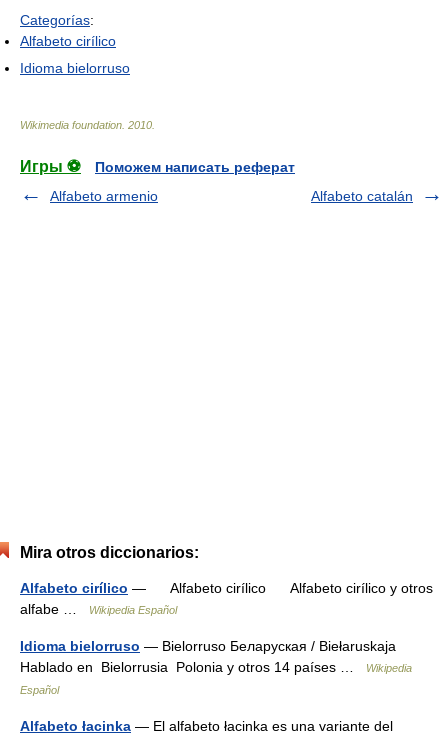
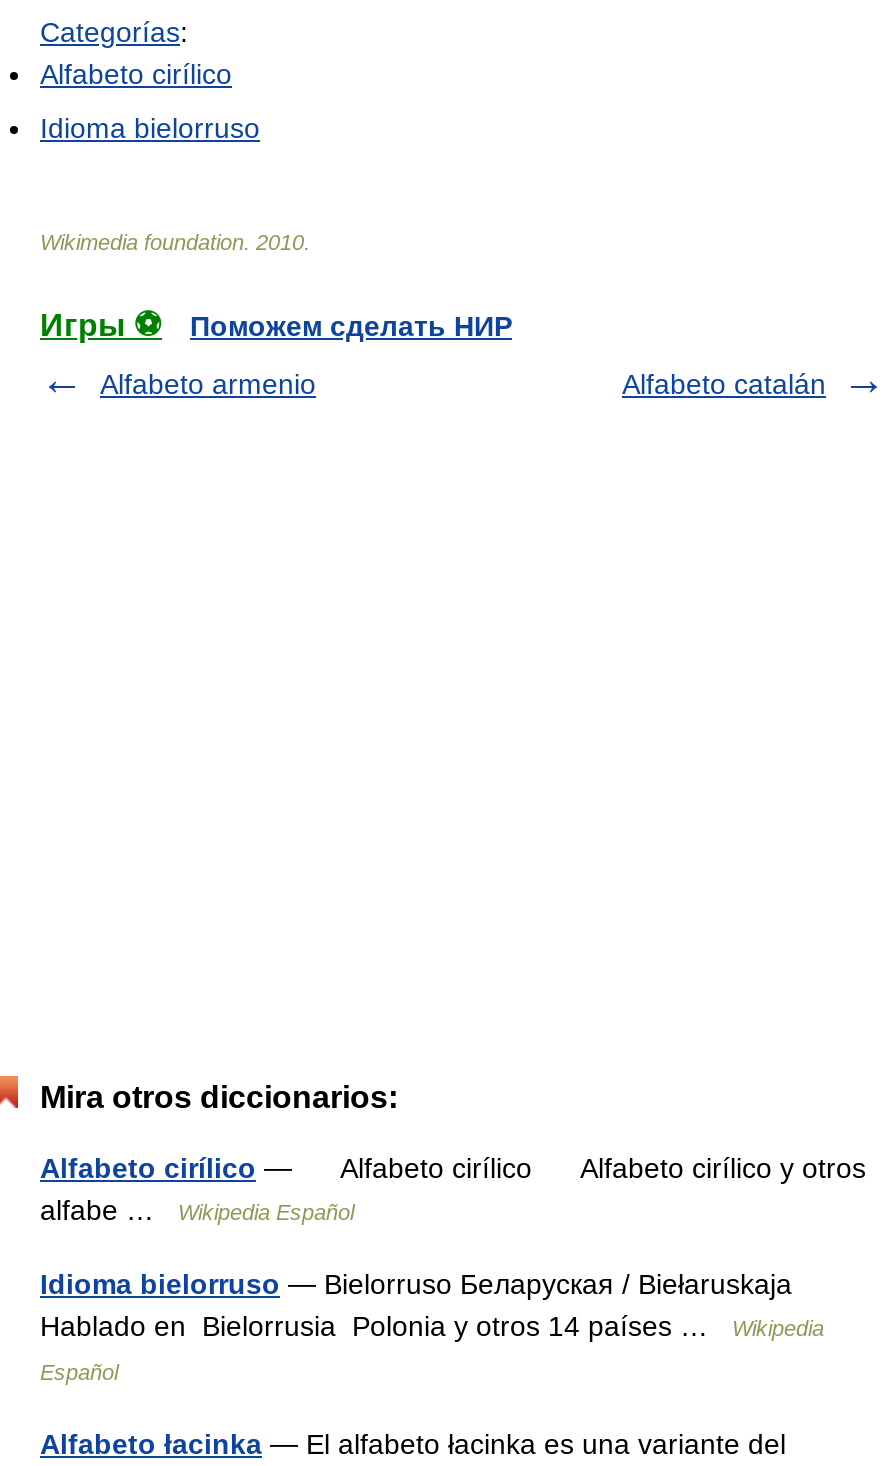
[95,159,295,175] Поможем написать реферат -> [190,310,512,342] Поможем сделать НИР

